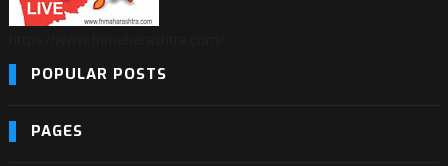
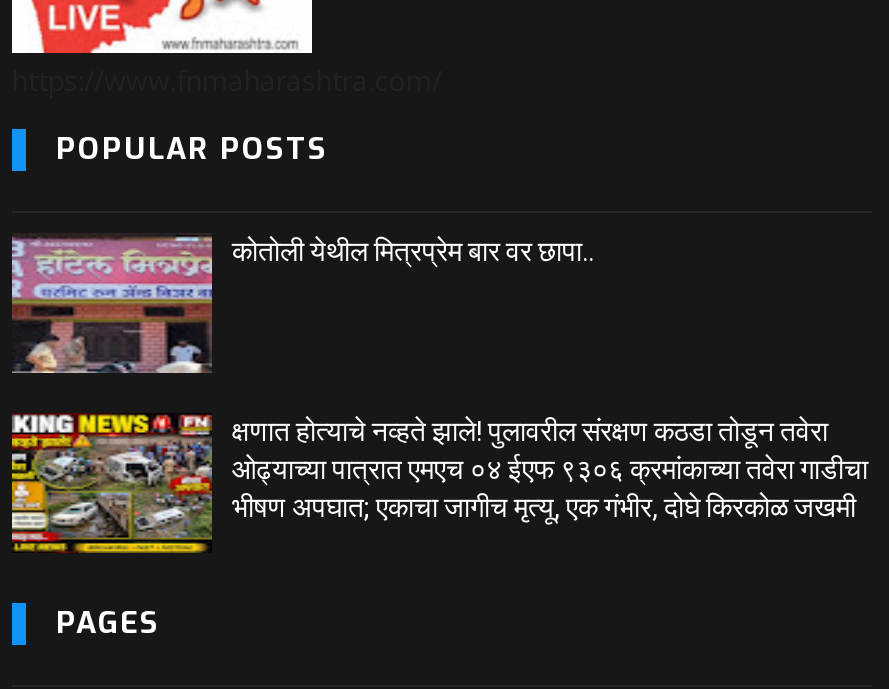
none -> [10,234,594,376] [image] | कोतोली येथील मित्रप्रेम बार वर छापा..
none -> [10,412,868,554] [image] | क्षणात होत्याचे नव्हते झाले! पुलावरील संरक्षण कठडा तोडून तवेरा | ओढ्याच्या पात्रात एमएच ०४ ईएफ ९३०६ क्रमांकाच्या तवेरा गाडीचा | भीषण अपघात; एकाचा जागीच मृत्यू, एक गंभीर, दोघे किरकोळ जखमी

